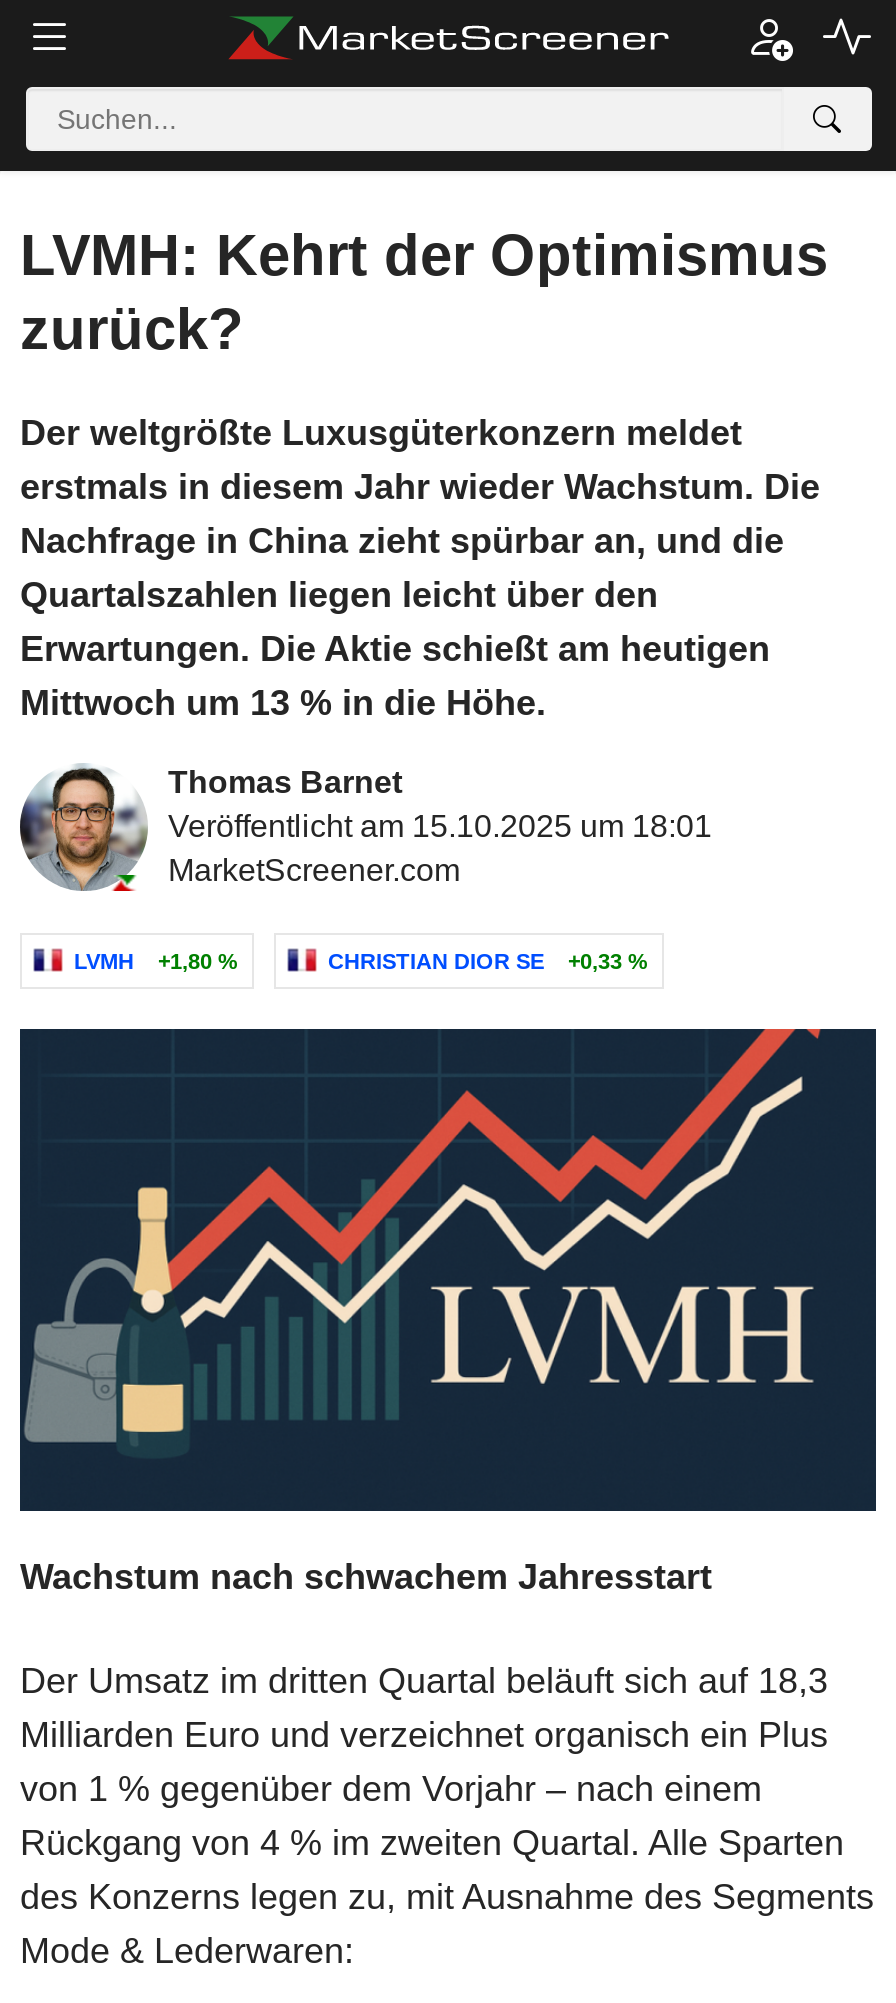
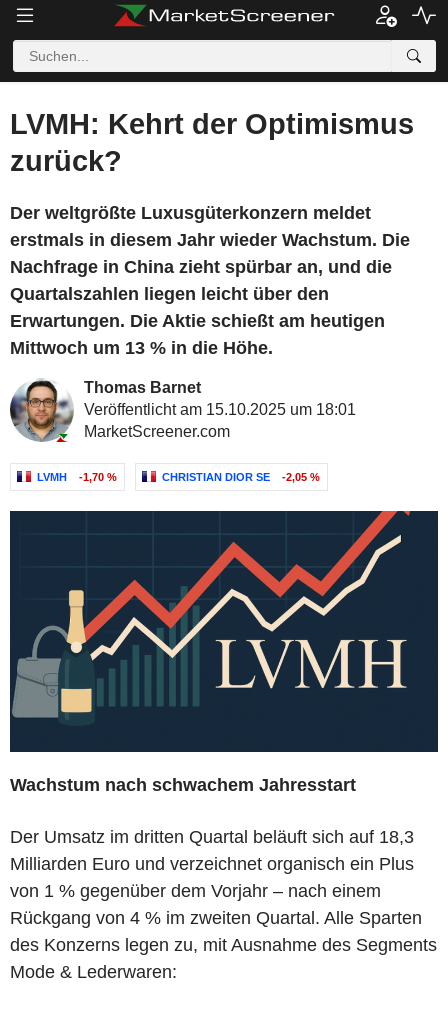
[74,949,238,973] LVMH +1,80 % -> [37,471,117,483] LVMH -1,70 %
[328,949,648,973] CHRISTIAN DIOR SE +0,33 % -> [162,471,320,483] CHRISTIAN DIOR SE -2,05 %

